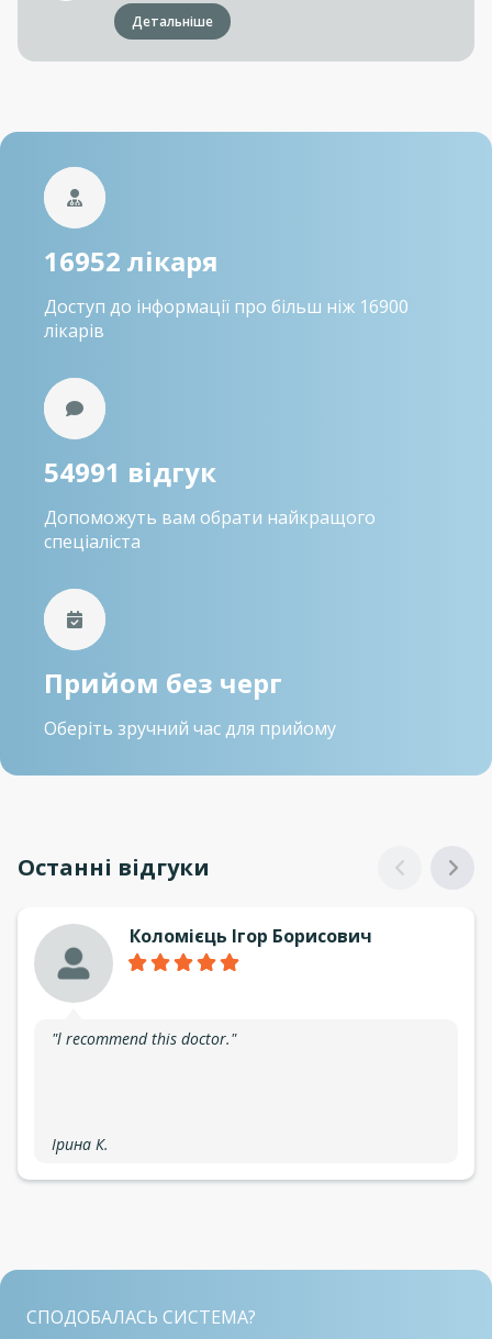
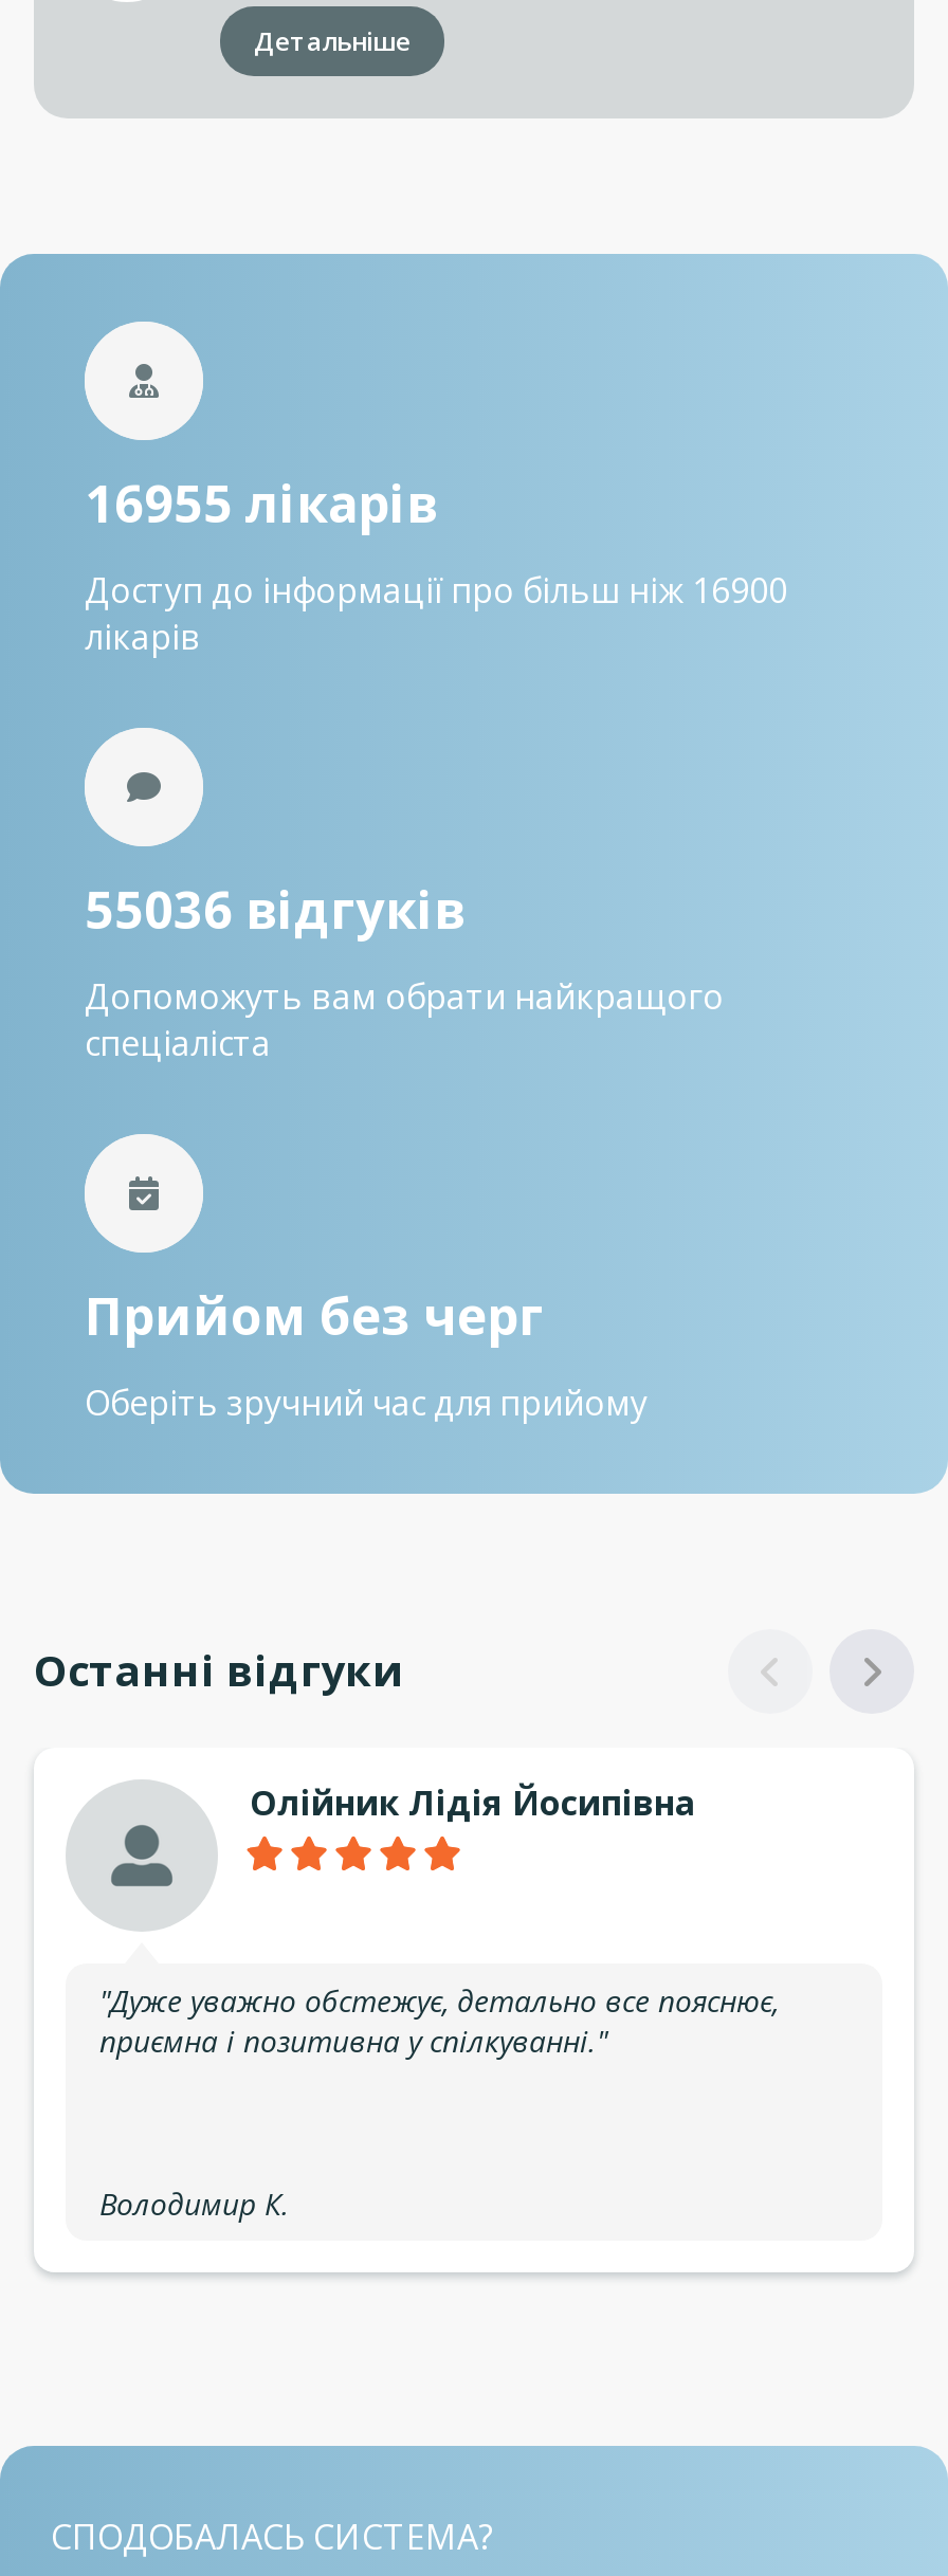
[44,243,219,280] 16952 лікаря -> [85,469,438,538] 16955 лікарів
[44,454,216,490] 54991 відгук -> [85,875,466,945] 55036 відгуків
[130,924,372,949] Коломієць Ігор Борисович -> [250,1780,696,1827] Олійник Лідія Йосипівна
[52,1029,236,1050] "l recommend this doctor." -> [99,1981,779,2062] "Дуже уважно обстежує, детально все пояснює, | приємна і позитивна у спілкуванні."
[52,1134,109,1155] Ірина К. -> [99,2185,290,2225] Володимир К.

